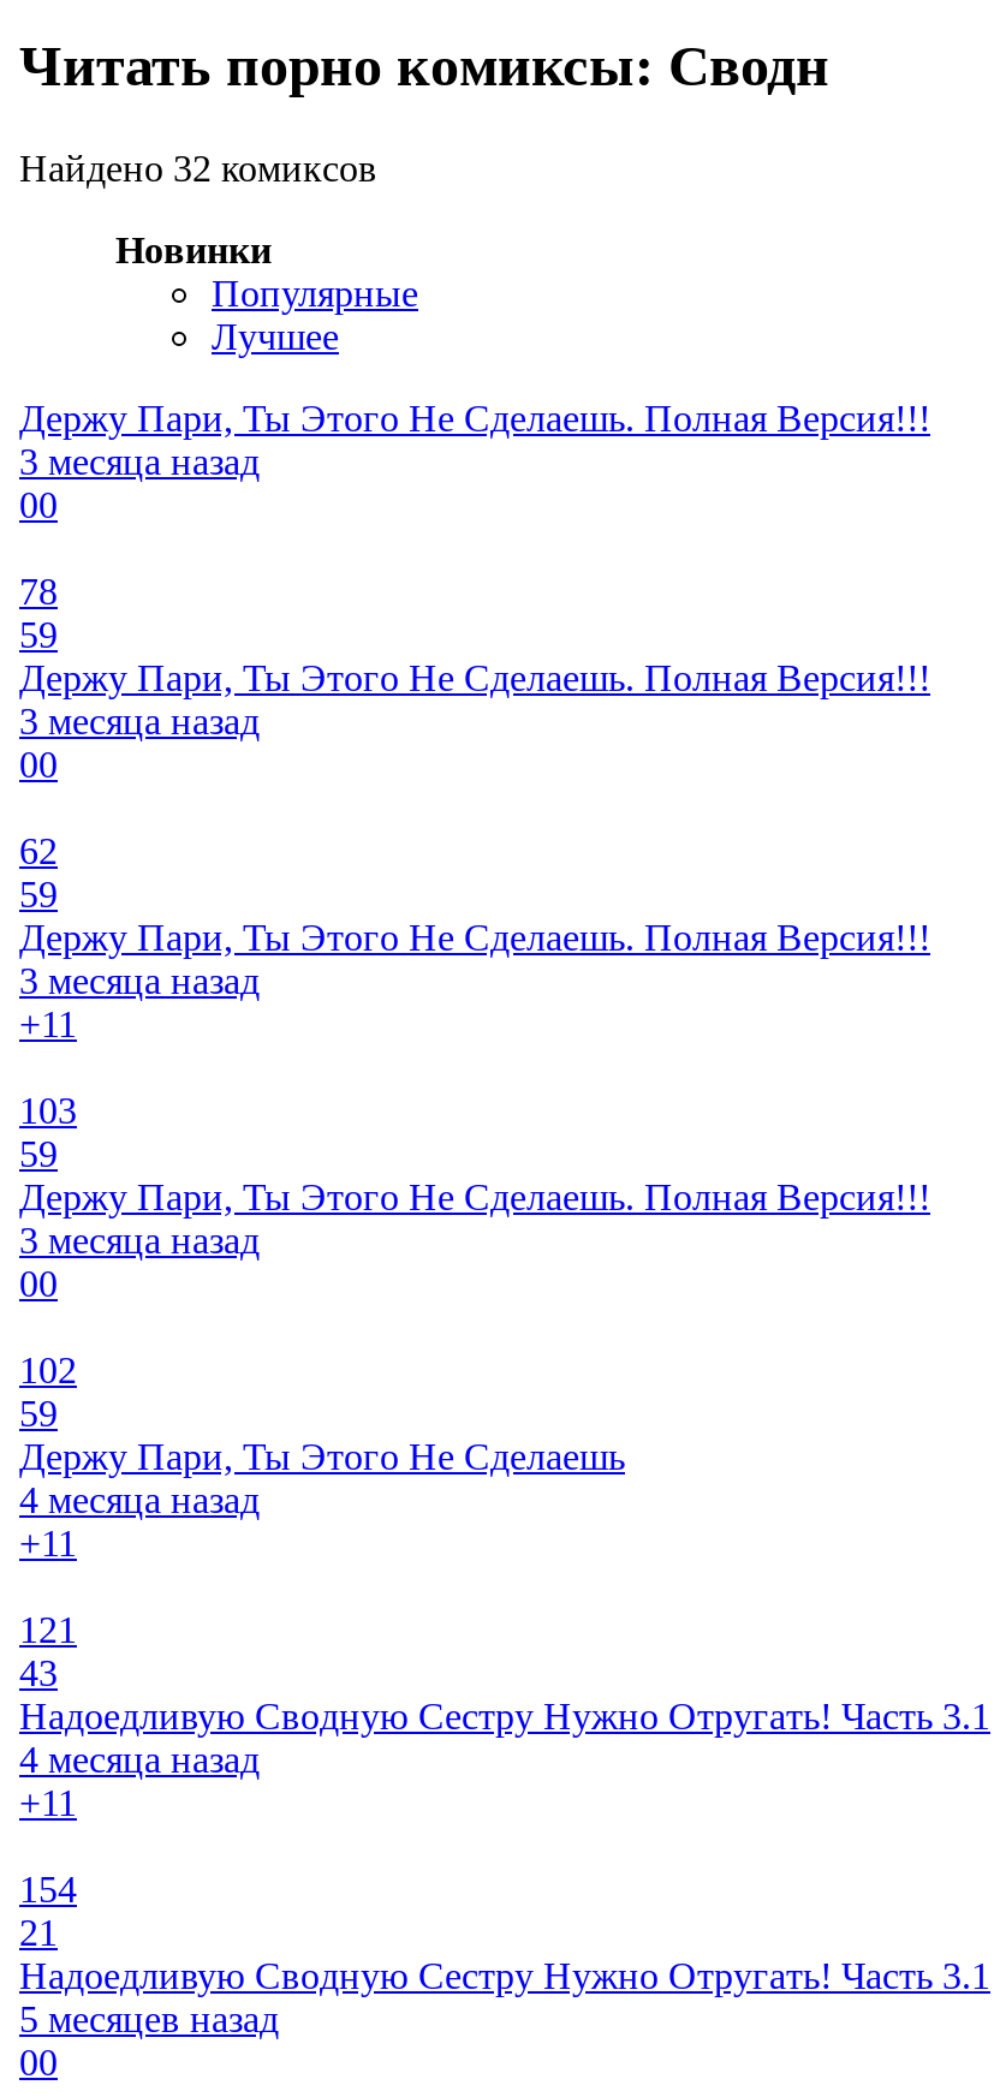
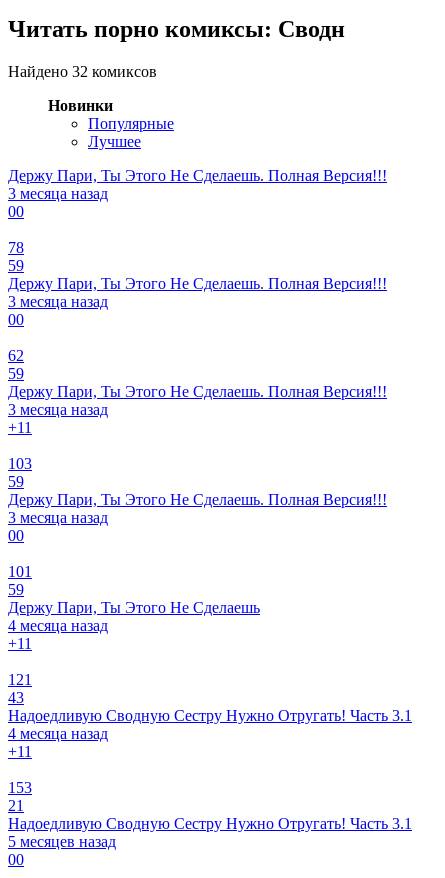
[19,1350,77,1391] 102 -> [8,563,32,580] 101
[19,1869,77,1910] 154 -> [8,779,32,796] 153

